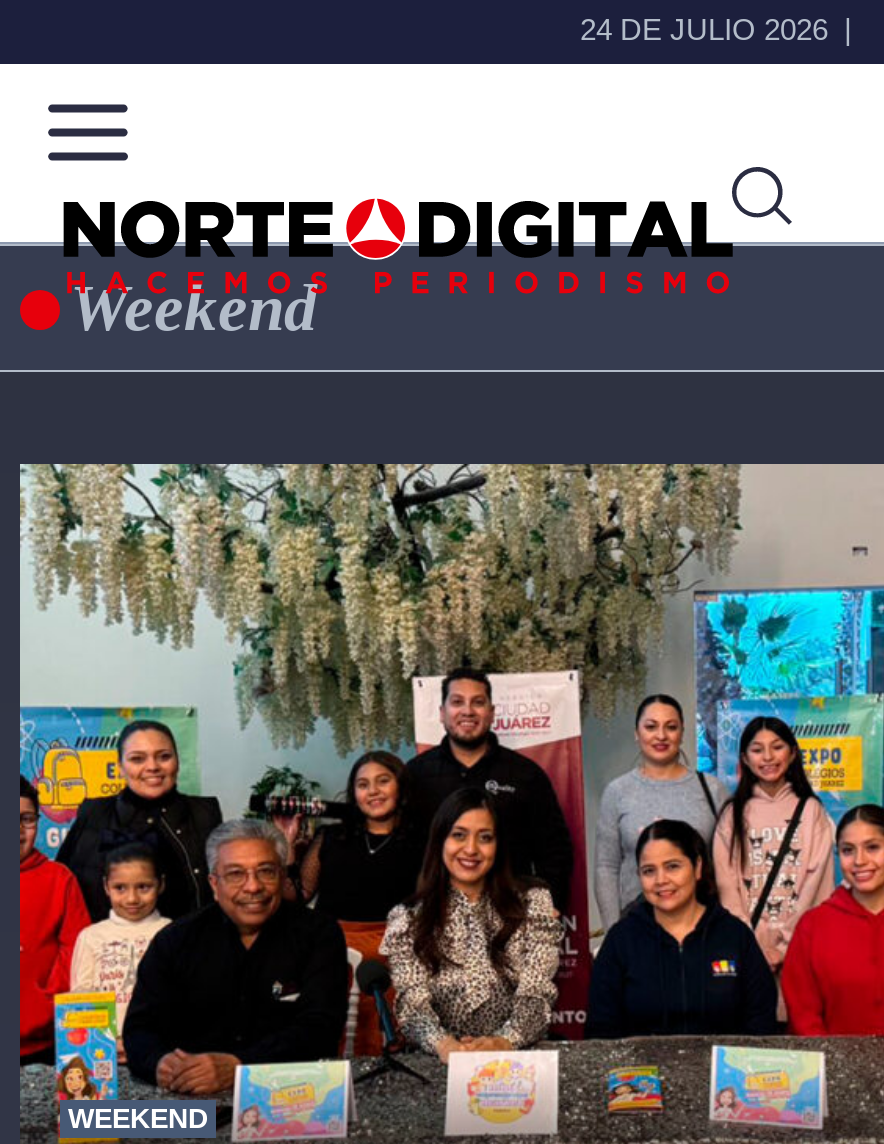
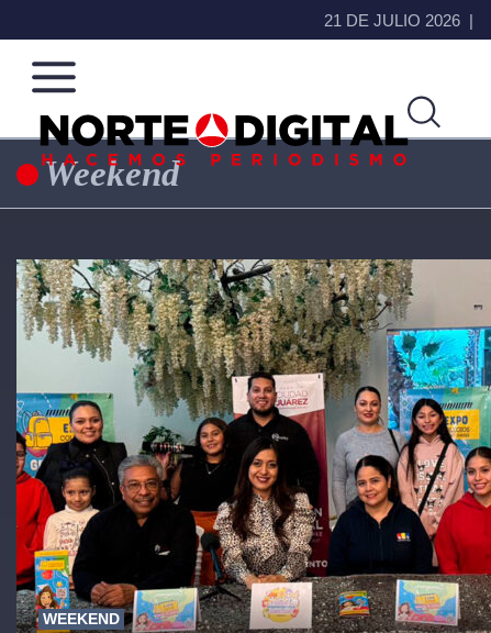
[580,12,828,46] 24 DE JULIO 2026 -> [324,11,460,30] 21 DE JULIO 2026

